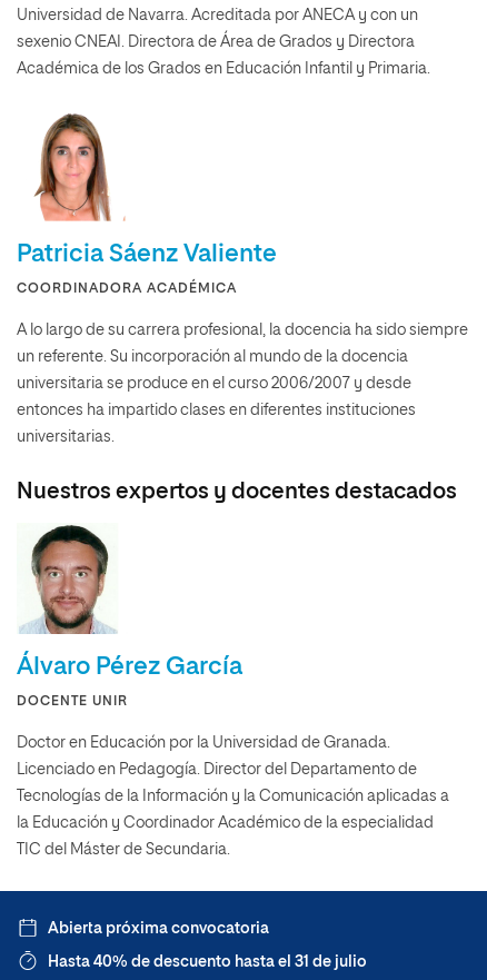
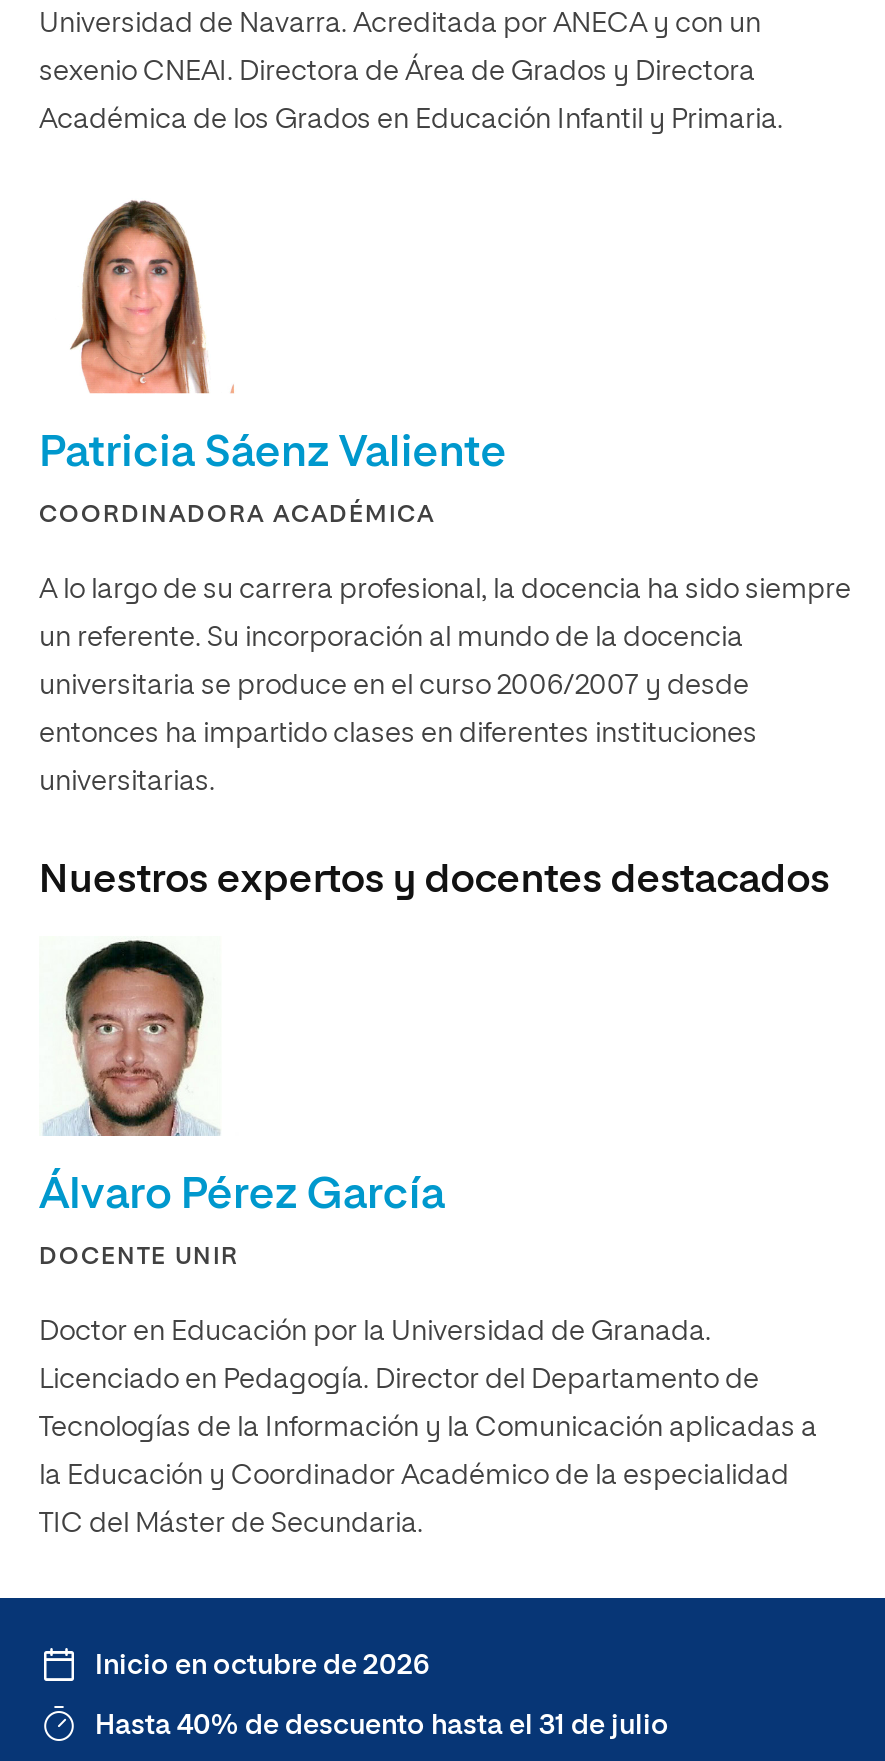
[48,921,269,937] Abierta próxima convocatoria -> [95,1652,429,1680] Inicio en octubre de 2026

